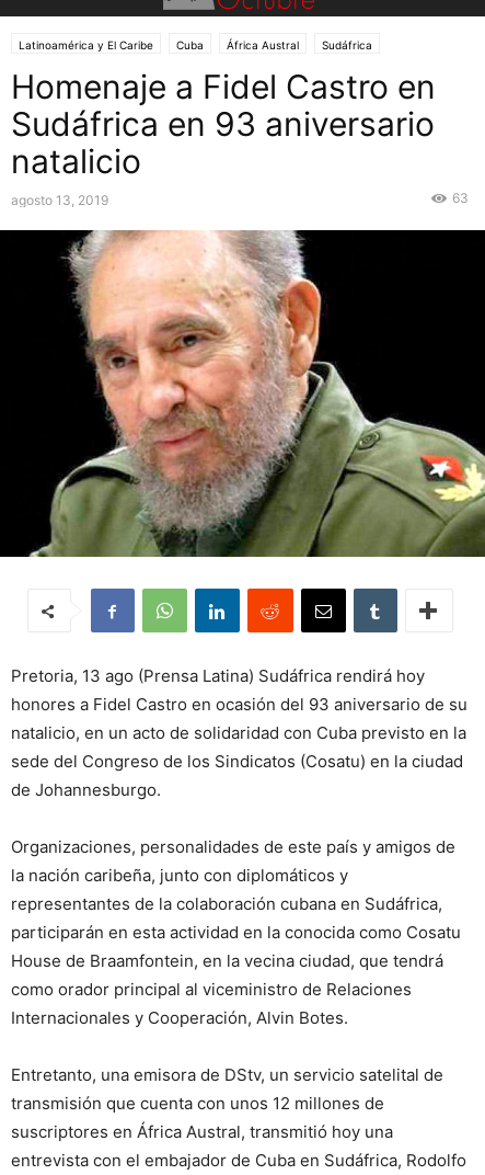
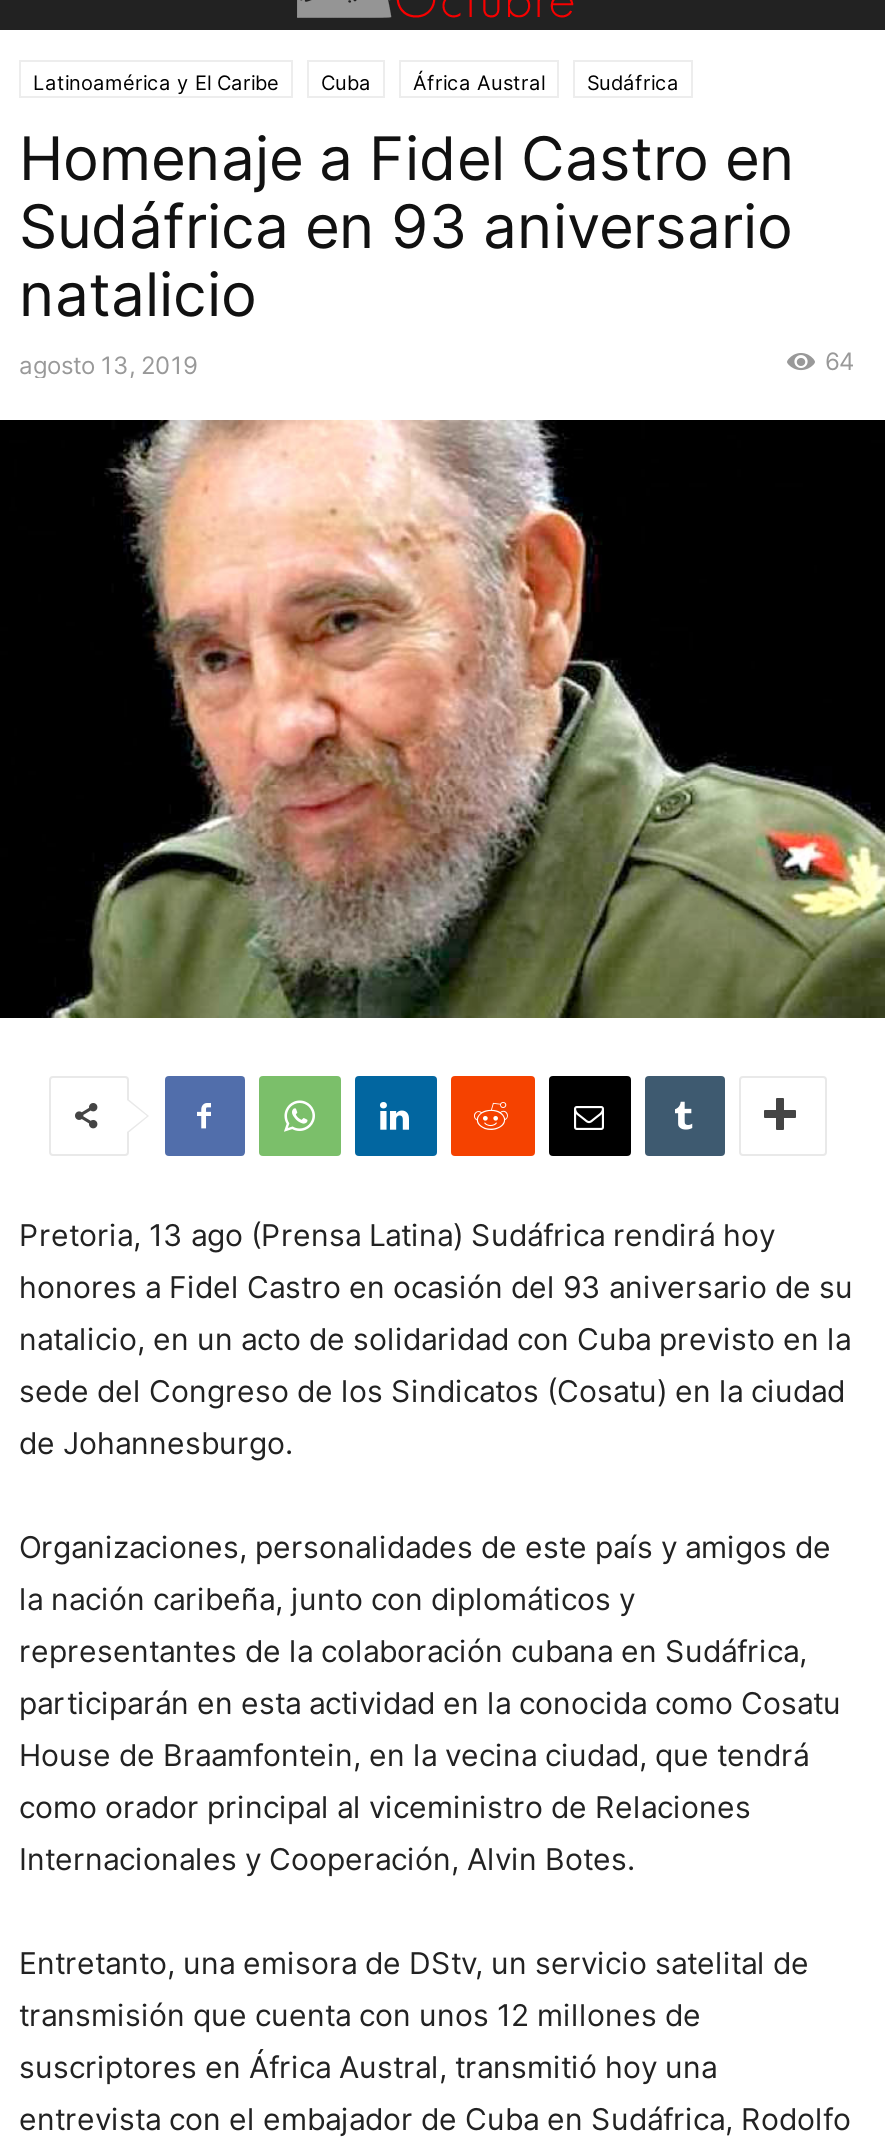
[452,190,469,206] 63 -> [825,346,855,376] 64

